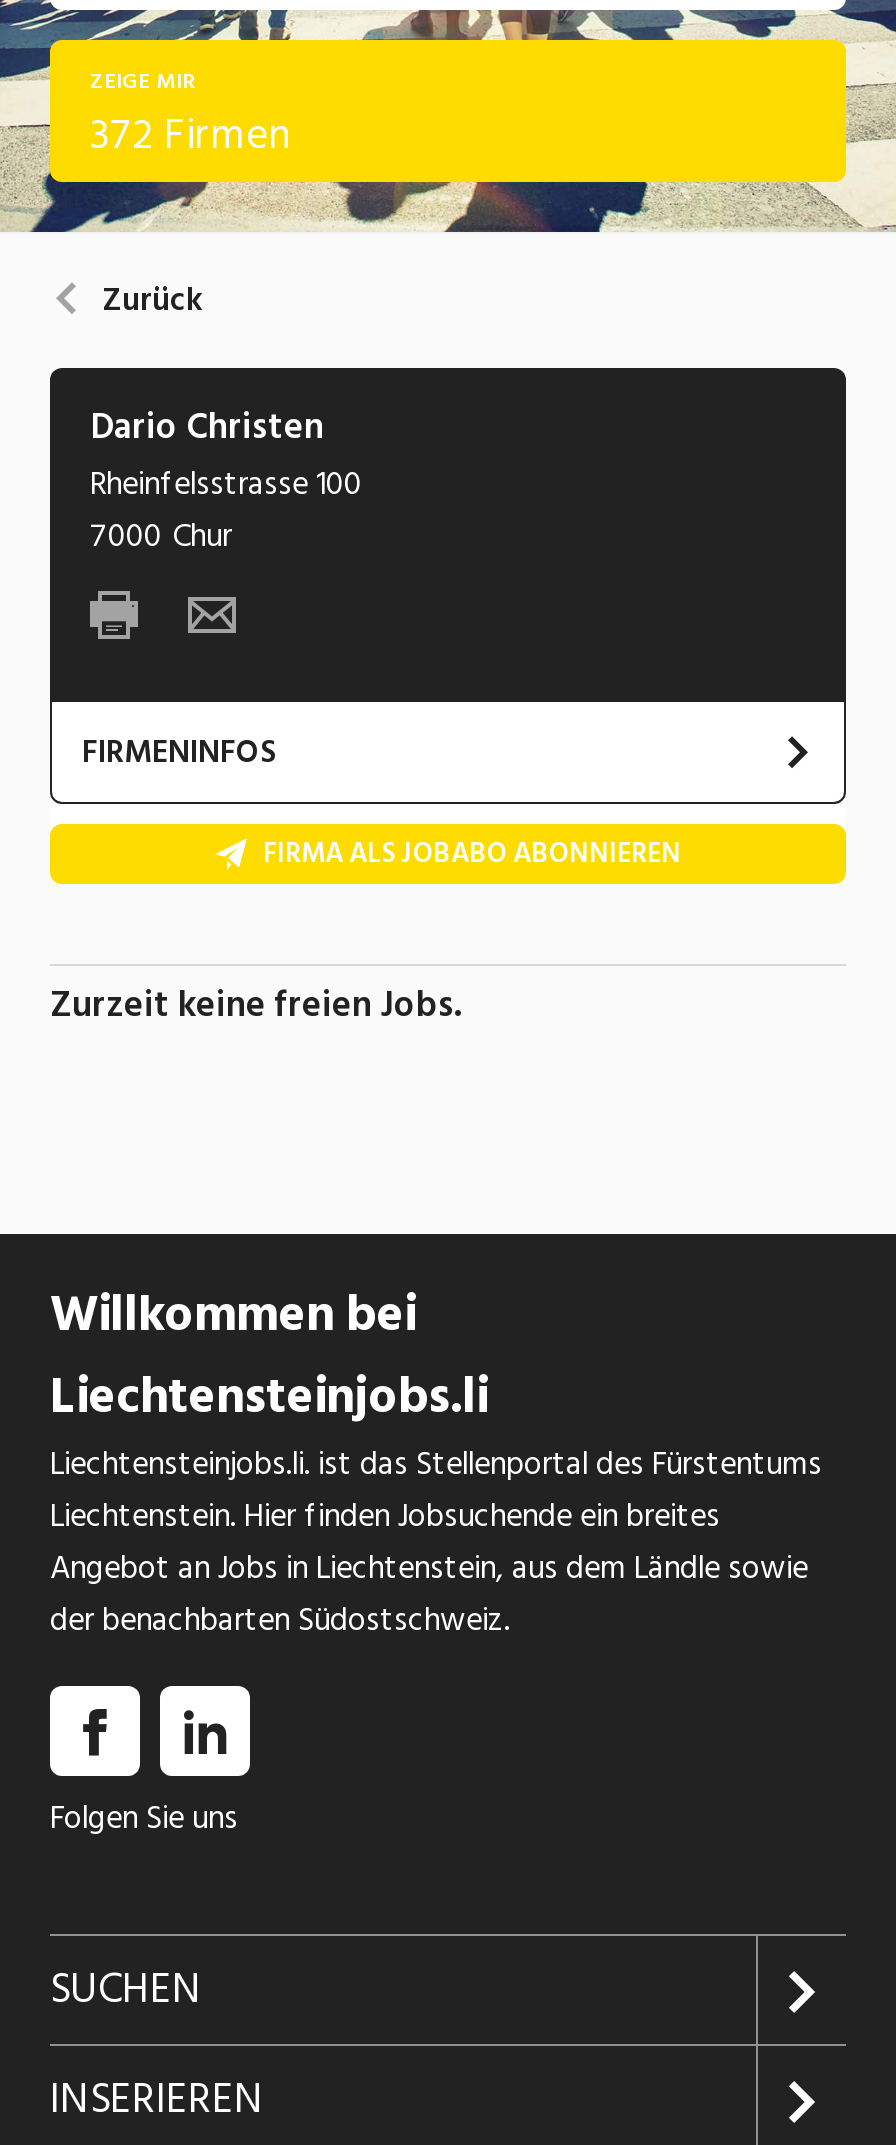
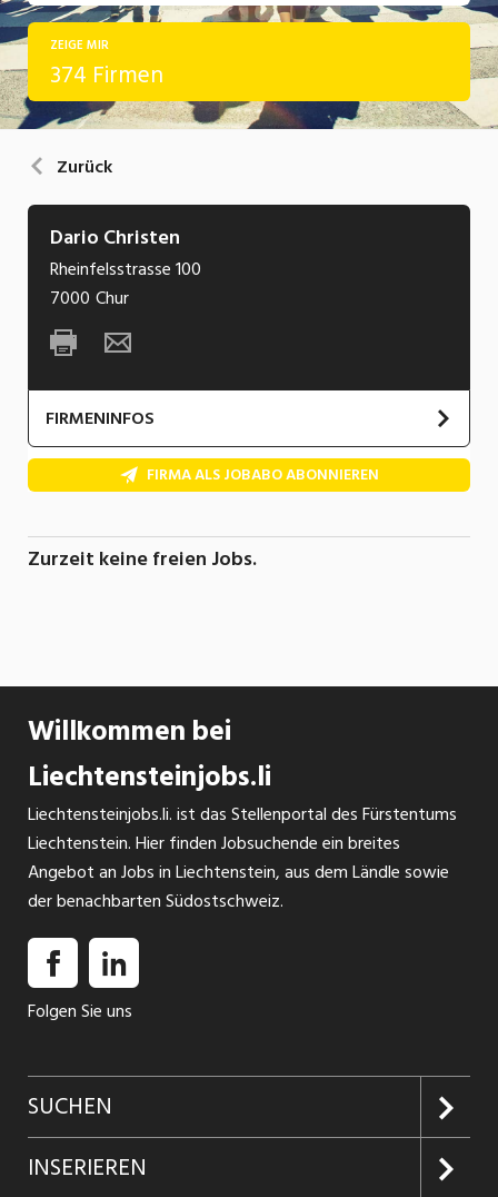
[90,102,292,170] 372 Firmen -> [50,57,163,95] 374 Firmen

